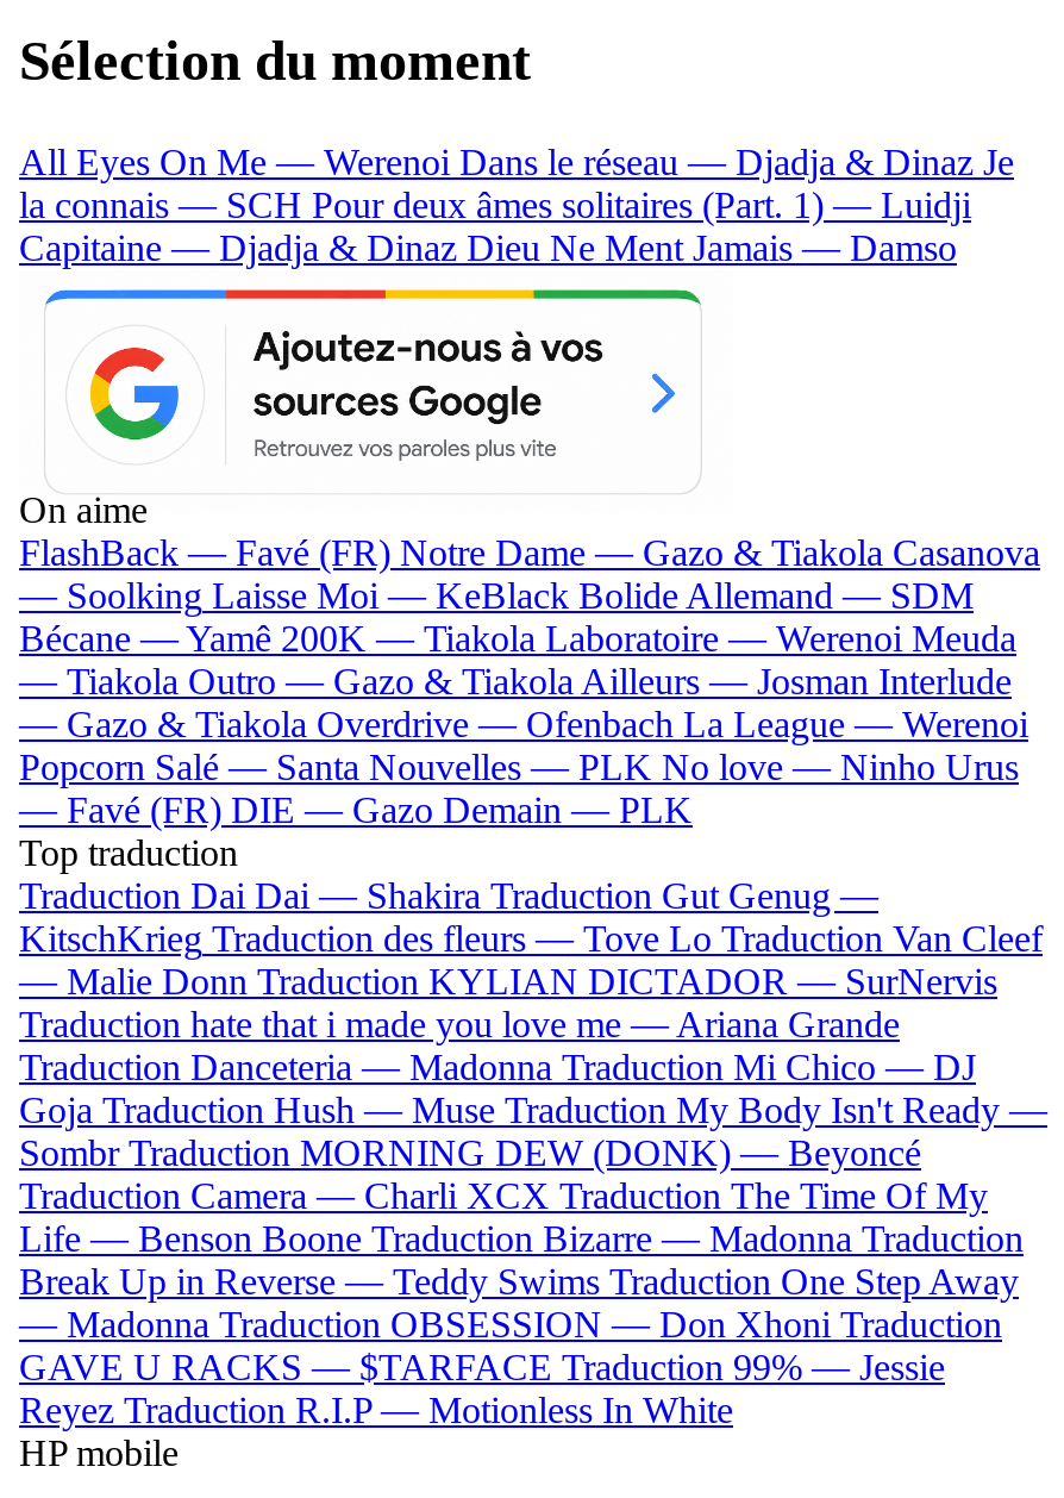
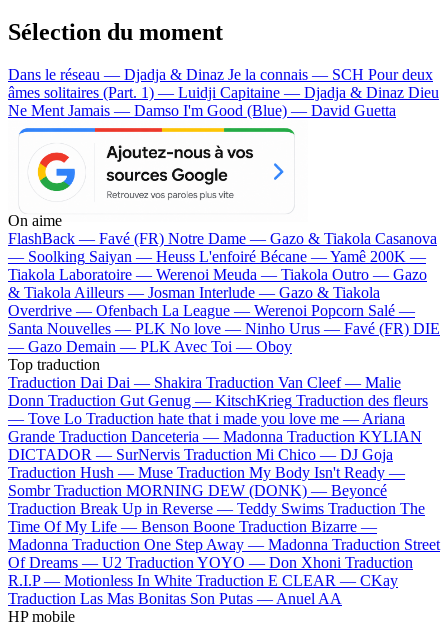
[19,141,1014,267] All Eyes On Me — Werenoi Dans le réseau — Djadja & Dinaz Je | la connais — SCH Pour deux âmes solitaires (Part. 1) — Luidji | Capitaine — Djadja & Dinaz Dieu Ne Ment Jamais — Damso -> [8,65,439,118] Dans le réseau — Djadja & Dinaz Je la connais — SCH Pour deux | âmes solitaires (Part. 1) — Luidji Capitaine — Djadja & Dinaz Dieu | Ne Ment Jamais — Damso I'm Good (Blue) — David Guetta
[19,574,1028,829] — Soolking Laisse Moi — KeBlack Bolide Allemand — SDM | Bécane — Yamê 200K — Tiakola Laboratoire — Werenoi Meuda | — Tiakola Outro — Gazo & Tiakola Ailleurs — Josman Interlude | — Gazo & Tiakola Overdrive — Ofenbach La League — Werenoi | Popcorn Salé — Santa Nouvelles — PLK No love — Ninho Urus | —Favé (FR) DIE — Gazo Demain — PLK -> [8,247,440,354] — Soolking Saiyan — Heuss L'enfoiré Bécane — Yamê 200K — | Tiakola Laboratoire — Werenoi Meuda — Tiakola Outro — Gazo | & Tiakola Ailleurs — Josman Interlude — Gazo & Tiakola | Overdrive — Ofenbach La League — Werenoi Popcorn Salé — | Santa Nouvelles — PLK No love — Ninho Urus — Favé (FR) DIE | — Gazo Demain — PLK Avec Toi — Oboy
[19,874,1047,1129] Traduction Dai Dai — Shakira Traduction Gut Genug — | KitschKrieg Traduction des fleurs — Tove Lo Traduction Van Cleef | — Malie Donn Traduction KYLIAN DICTADOR — SurNervis | Traduction hate that i made you love me — Ariana Grande | Traduction Danceteria — Madonna Traduction Mi Chico — DJ | Goja Traduction Hush — Muse Traduction My Body Isn't Ready — -> [8,373,428,480] Traduction Dai Dai — Shakira Traduction Van Cleef — Malie | Donn Traduction Gut Genug — KitschKrieg Traduction des fleurs | — Tove Lo Traduction hate that i made you love me — Ariana | Grande Traduction Danceteria — Madonna Traduction KYLIAN | DICTADOR — SurNervis Traduction Mi Chico — DJ Goja | Traduction Hush — Muse Traduction My Body Isn't Ready —
[19,1174,1024,1429] Traduction Camera — Charli XCX Traduction The Time Of My | Life — Benson Boone Traduction Bizarre — Madonna Traduction | Break Up in Reverse — Teddy Swims Traduction One Step Away | — Madonna Traduction OBSESSION — Don Xhoni Traduction | GAVE U RACKS — $TARFACE Traduction 99% — Jessie | Reyez Traduction R.I.P — Motionless In White -> [8,499,440,606] Traduction Break Up in Reverse — Teddy Swims Traduction The | Time Of My Life — Benson Boone Traduction Bizarre — | Madonna Traduction One Step Away — Madonna Traduction Street | Of Dreams — U2 Traduction YOYO — Don Xhoni Traduction | R.I.P — Motionless In White Traduction E CLEAR — CKay | Traduction Las Mas Bonitas Son Putas — Anuel AA

